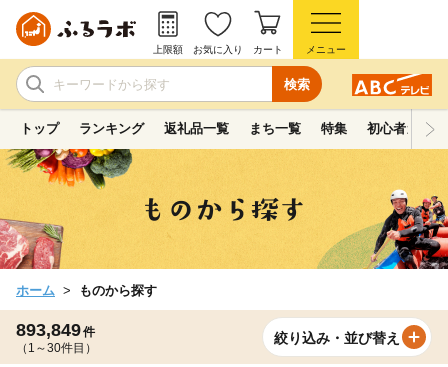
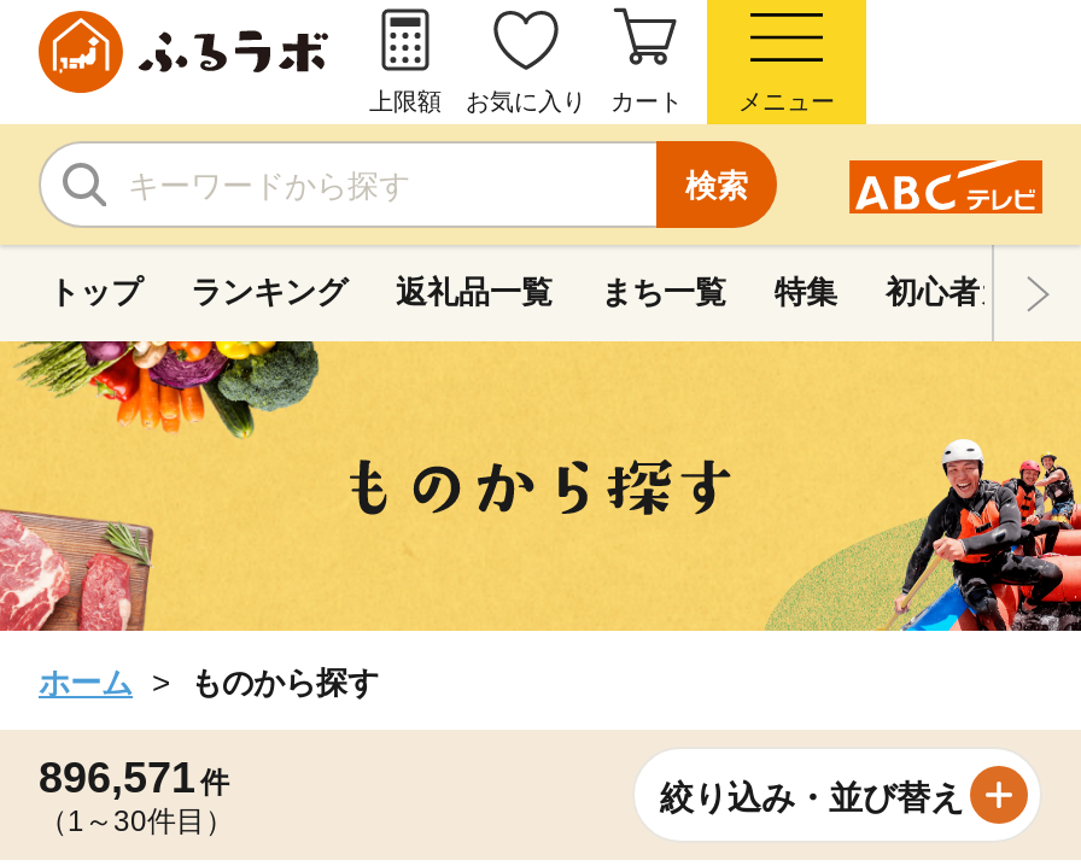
[16,320,95,340] 893,849 件 -> [39,754,229,802] 896,571 件

